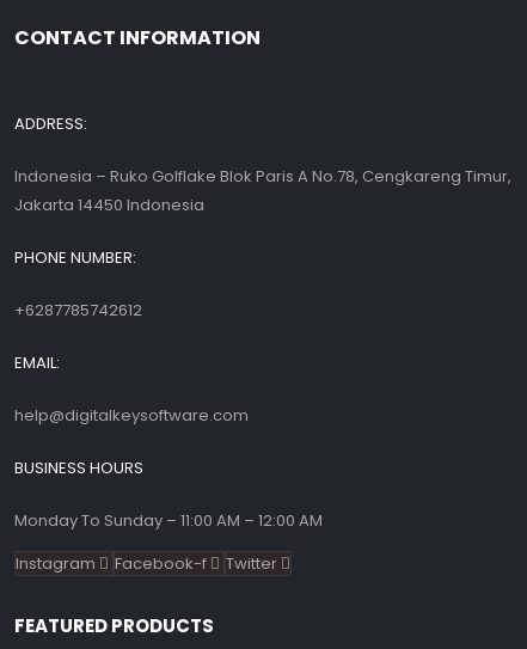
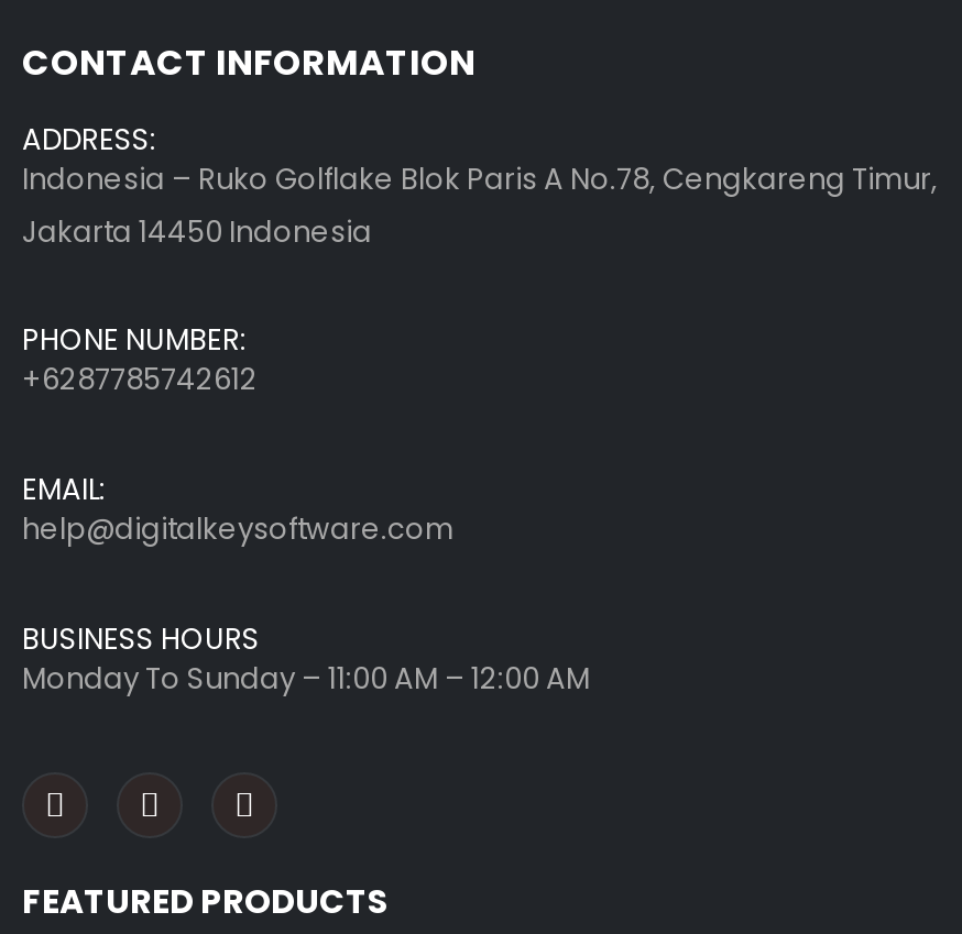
[16,553,277,575] Instagram | Facebook-f | Twitter -> none

